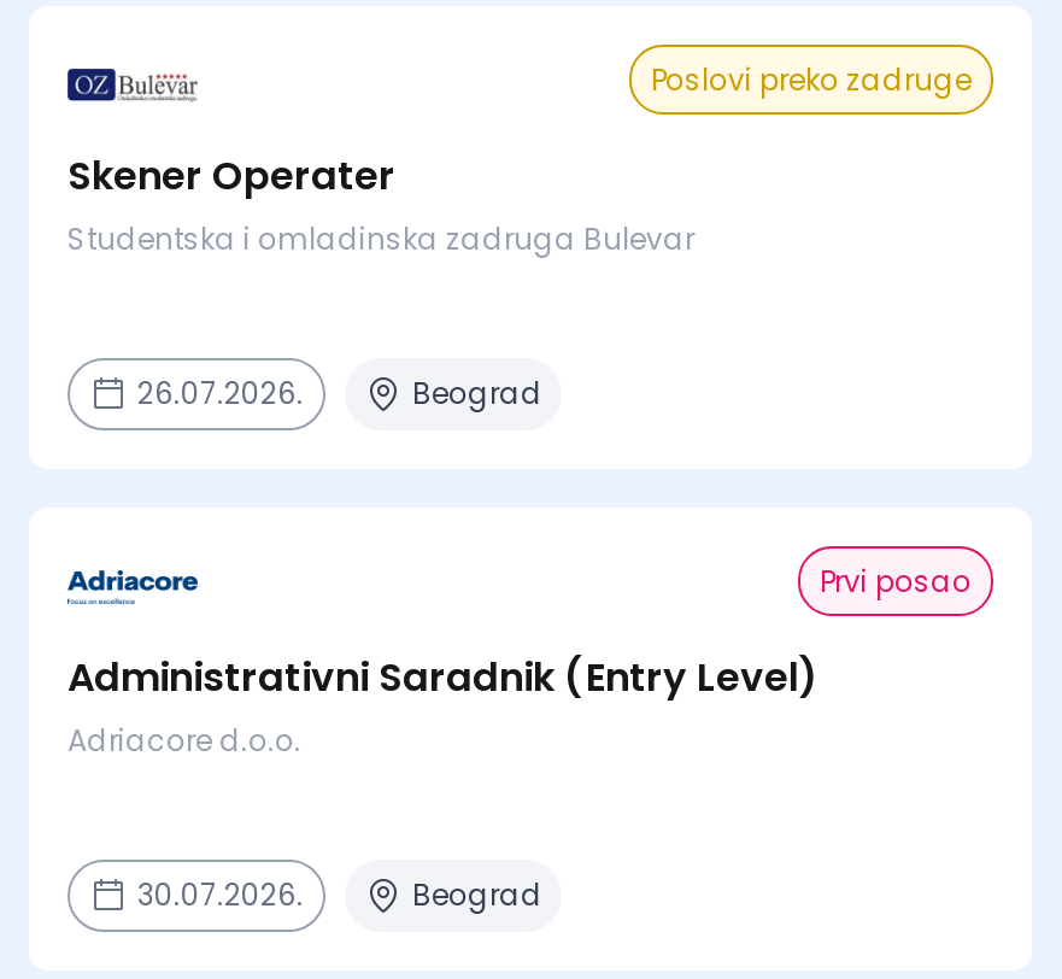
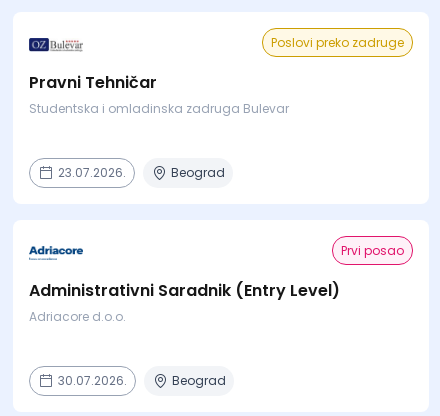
[68,148,395,204] Skener Operater -> [29,71,157,94] Pravni Tehničar
[137,373,304,414] 26.07.2026. -> [58,164,126,181] 23.07.2026.

